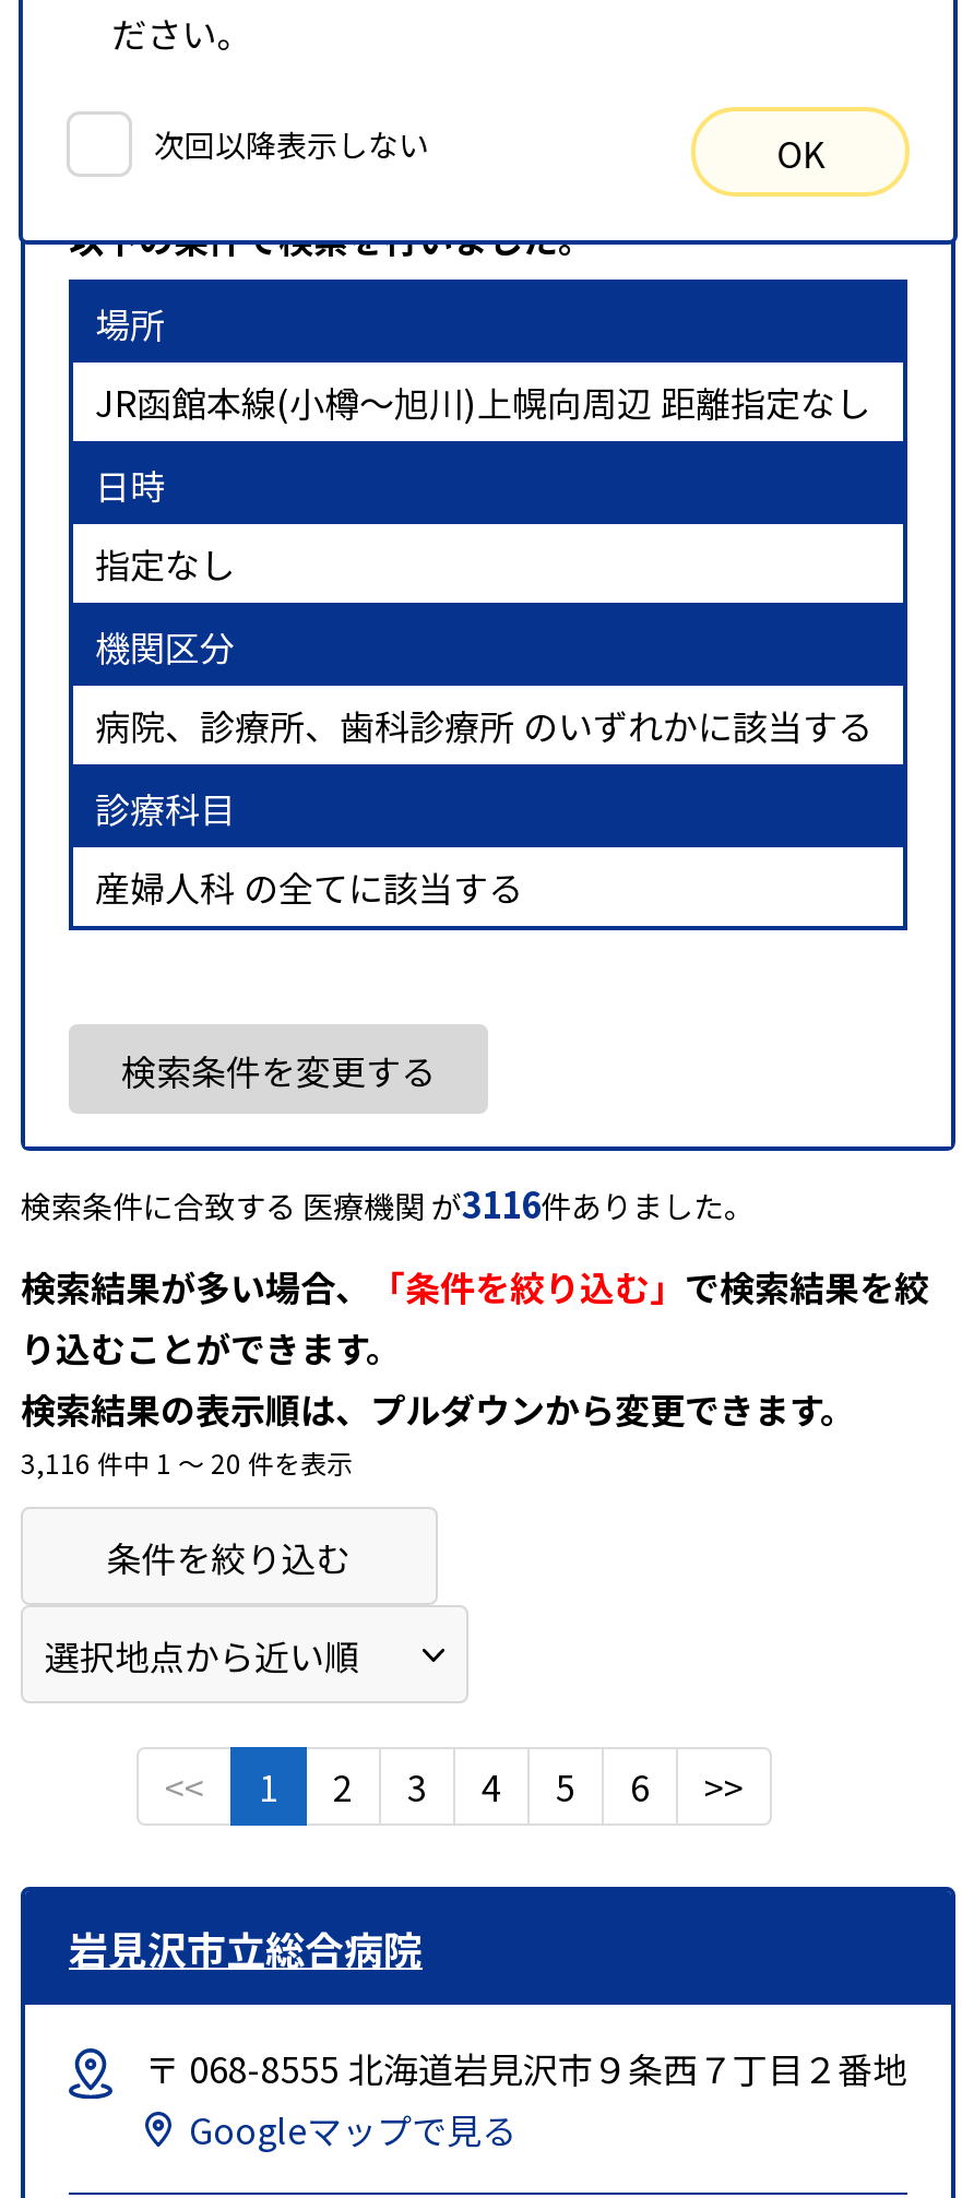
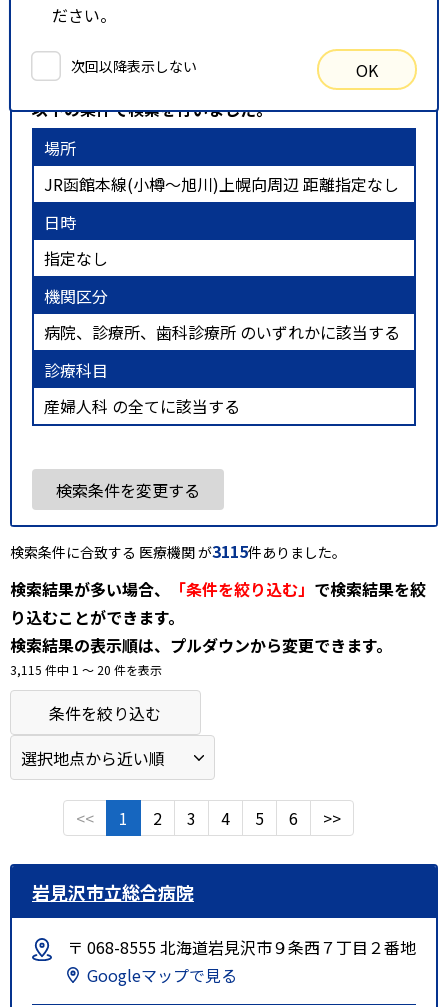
[21,1176,755,1229] 検索条件に合致する 医療機関 が3116件ありました。 -> [10,539,346,563] 検索条件に合致する 医療機関 が3115件ありました。
[21,1443,353,1480] 3,116 件中 1 〜 20 件を表示 -> [10,661,162,678] 3,115 件中 1 〜 20 件を表示

